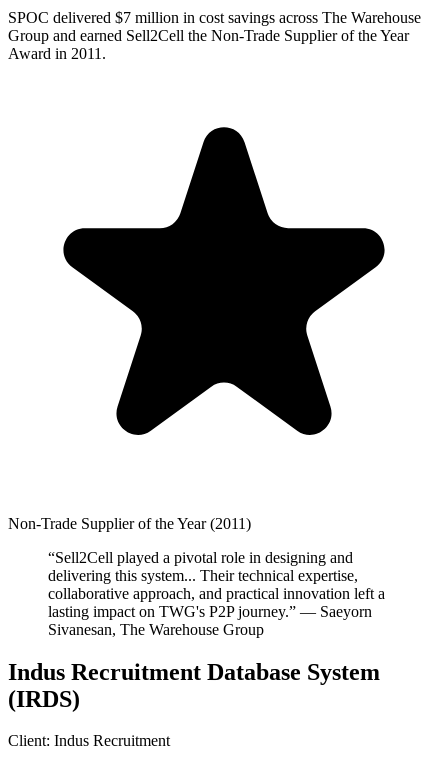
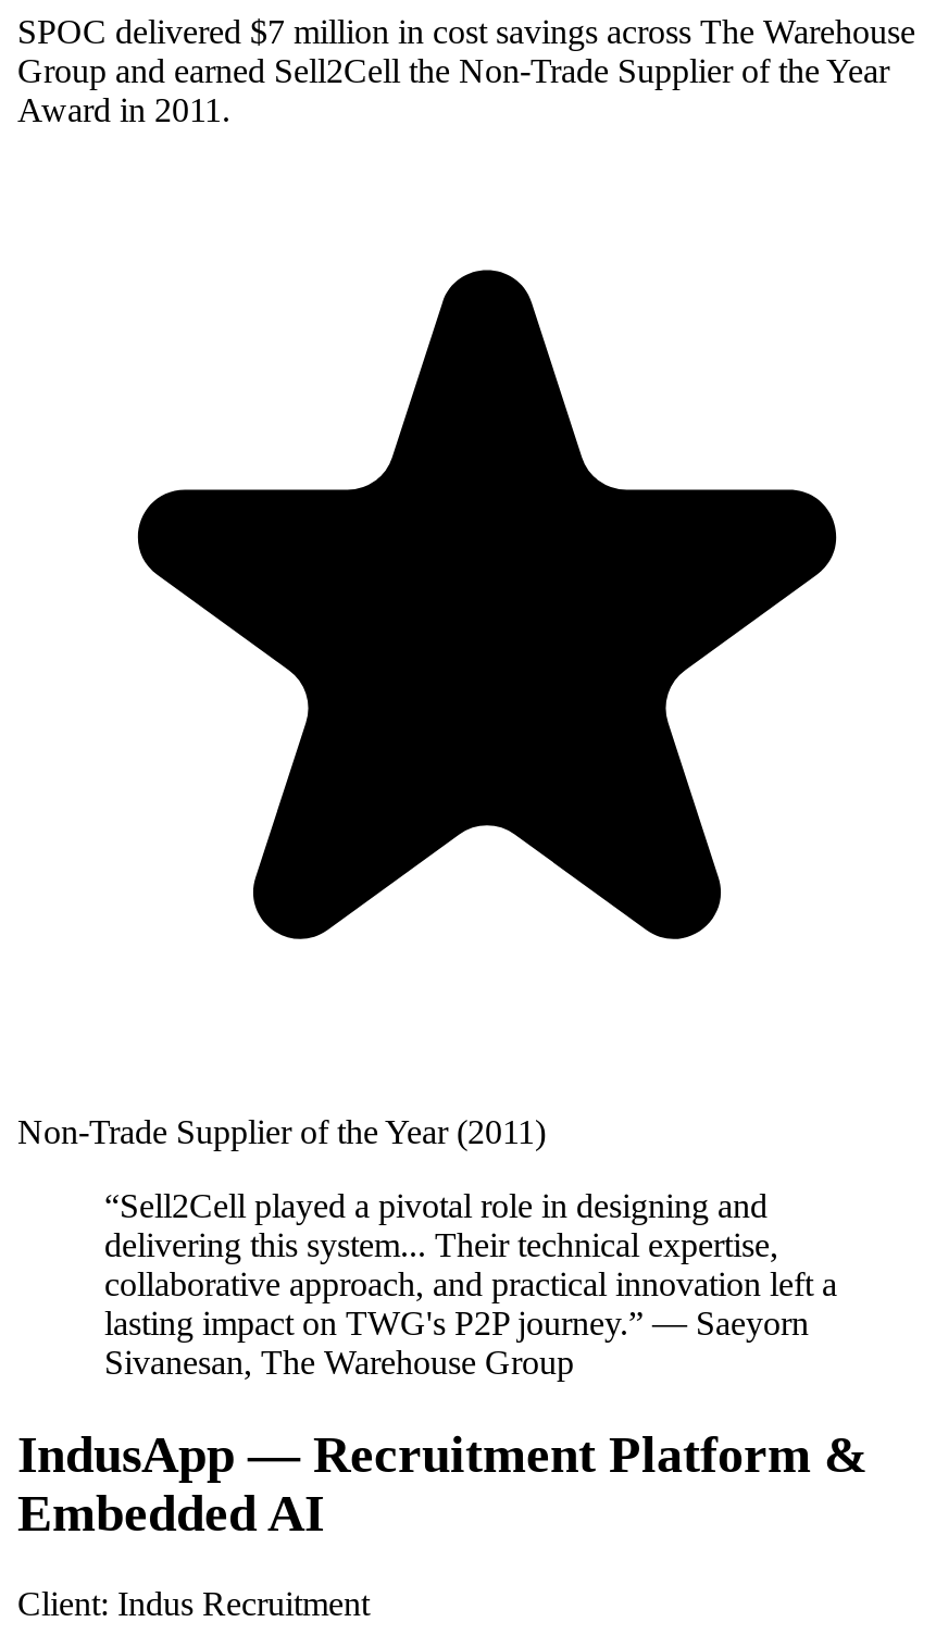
[8,658,380,711] Indus Recruitment Database System | (IRDS) -> [17,1425,868,1540] IndusApp — Recruitment Platform & | Embedded AI

